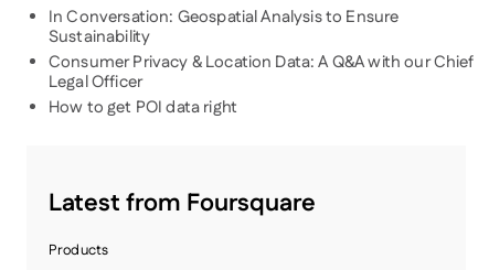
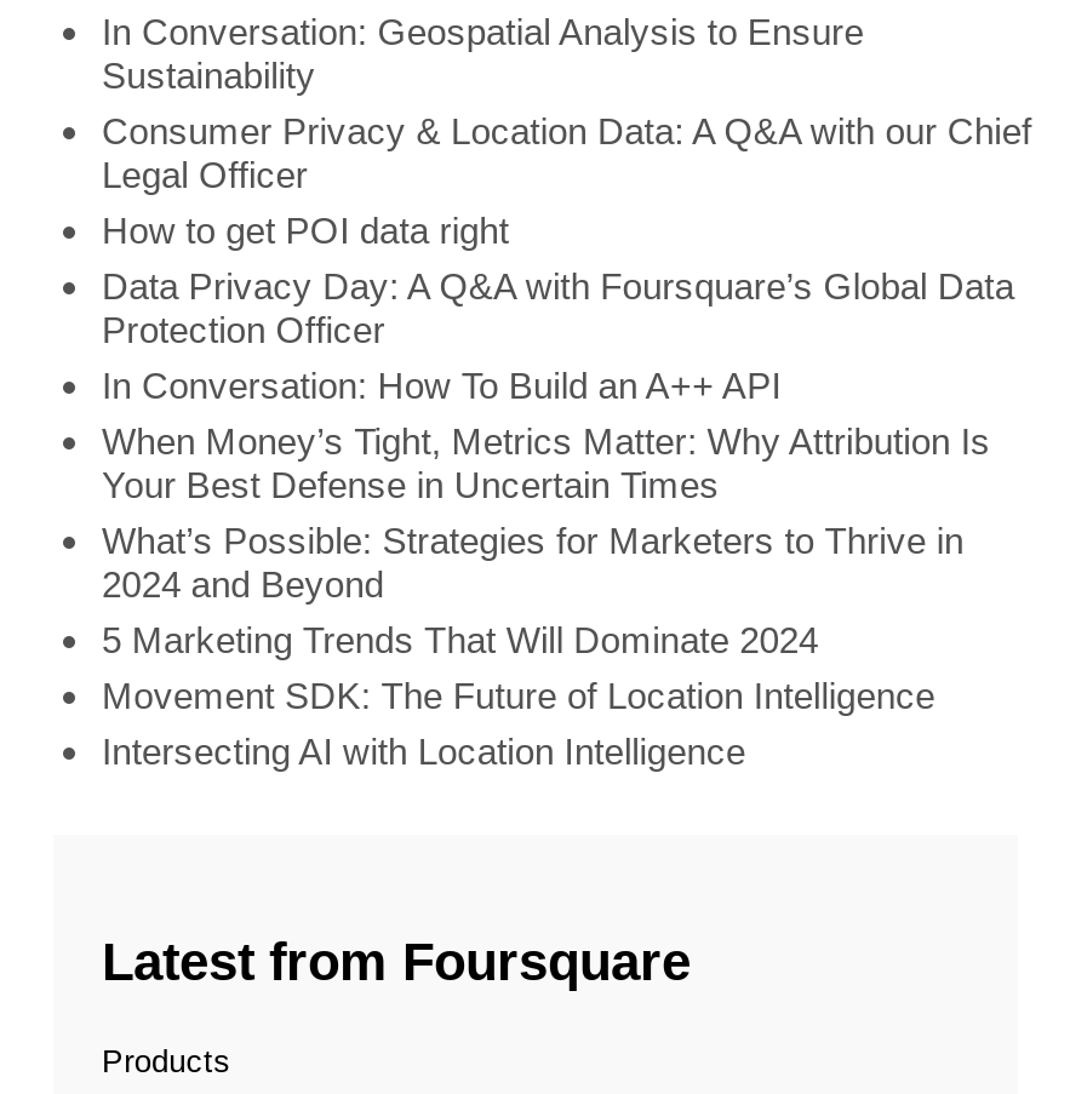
none -> [102,265,1014,772] Data Privacy Day: A Q&A with Foursquare’s Global Data | Protection Officer | In Conversation: How To Build an A++ API | When Money’s Tight, Metrics Matter: Why Attribution Is | Your Best Defense in Uncertain Times | What’s Possible: Strategies for Marketers to Thrive in | 2024 and Beyond | 5 Marketing Trends That Will Dominate 2024 | Movement SDK: The Future of Location Intelligence | Intersecting AI with Location Intelligence

